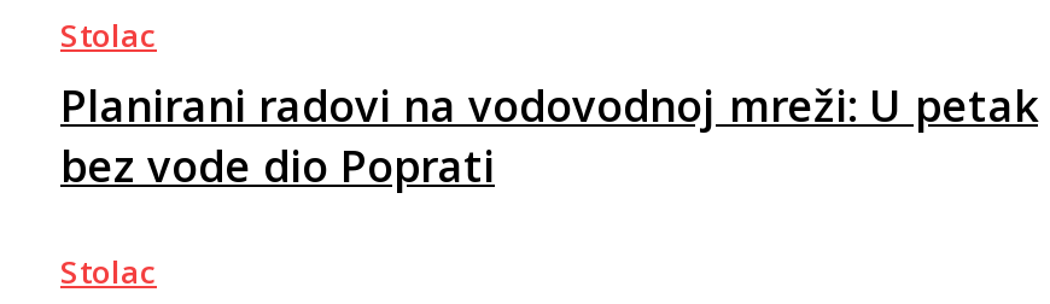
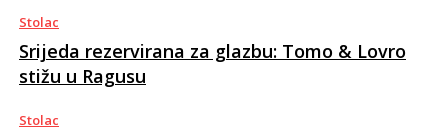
[60,76,1038,194] Planirani radovi na vodovodnoj mreži: U petak | bez vode dio Poprati -> [19,39,406,88] Srijeda rezervirana za glazbu: Tomo & Lovro | stižu u Ragusu

